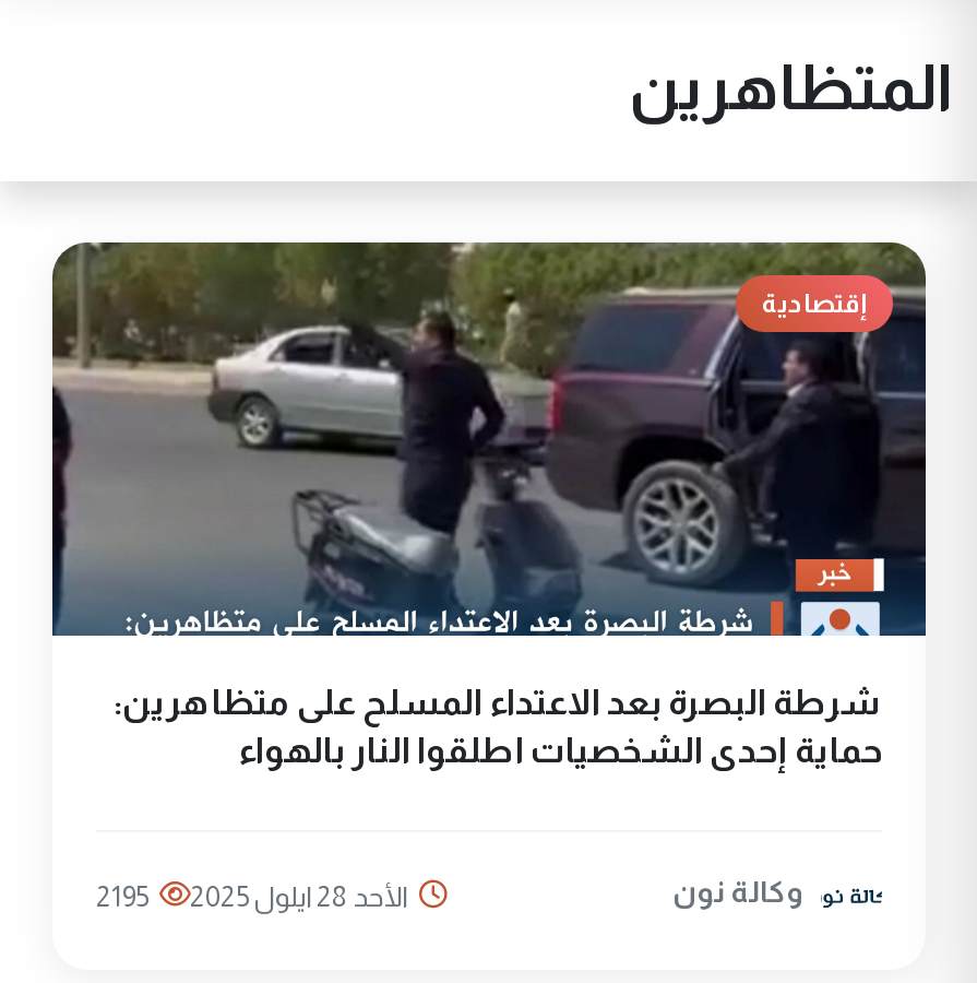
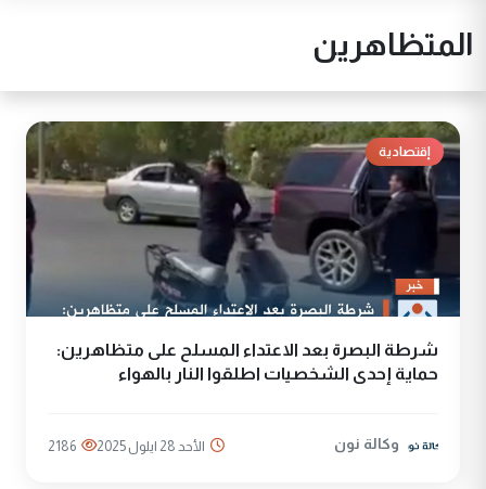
[96,879,148,912] 2195 -> [48,437,76,454] 2186

